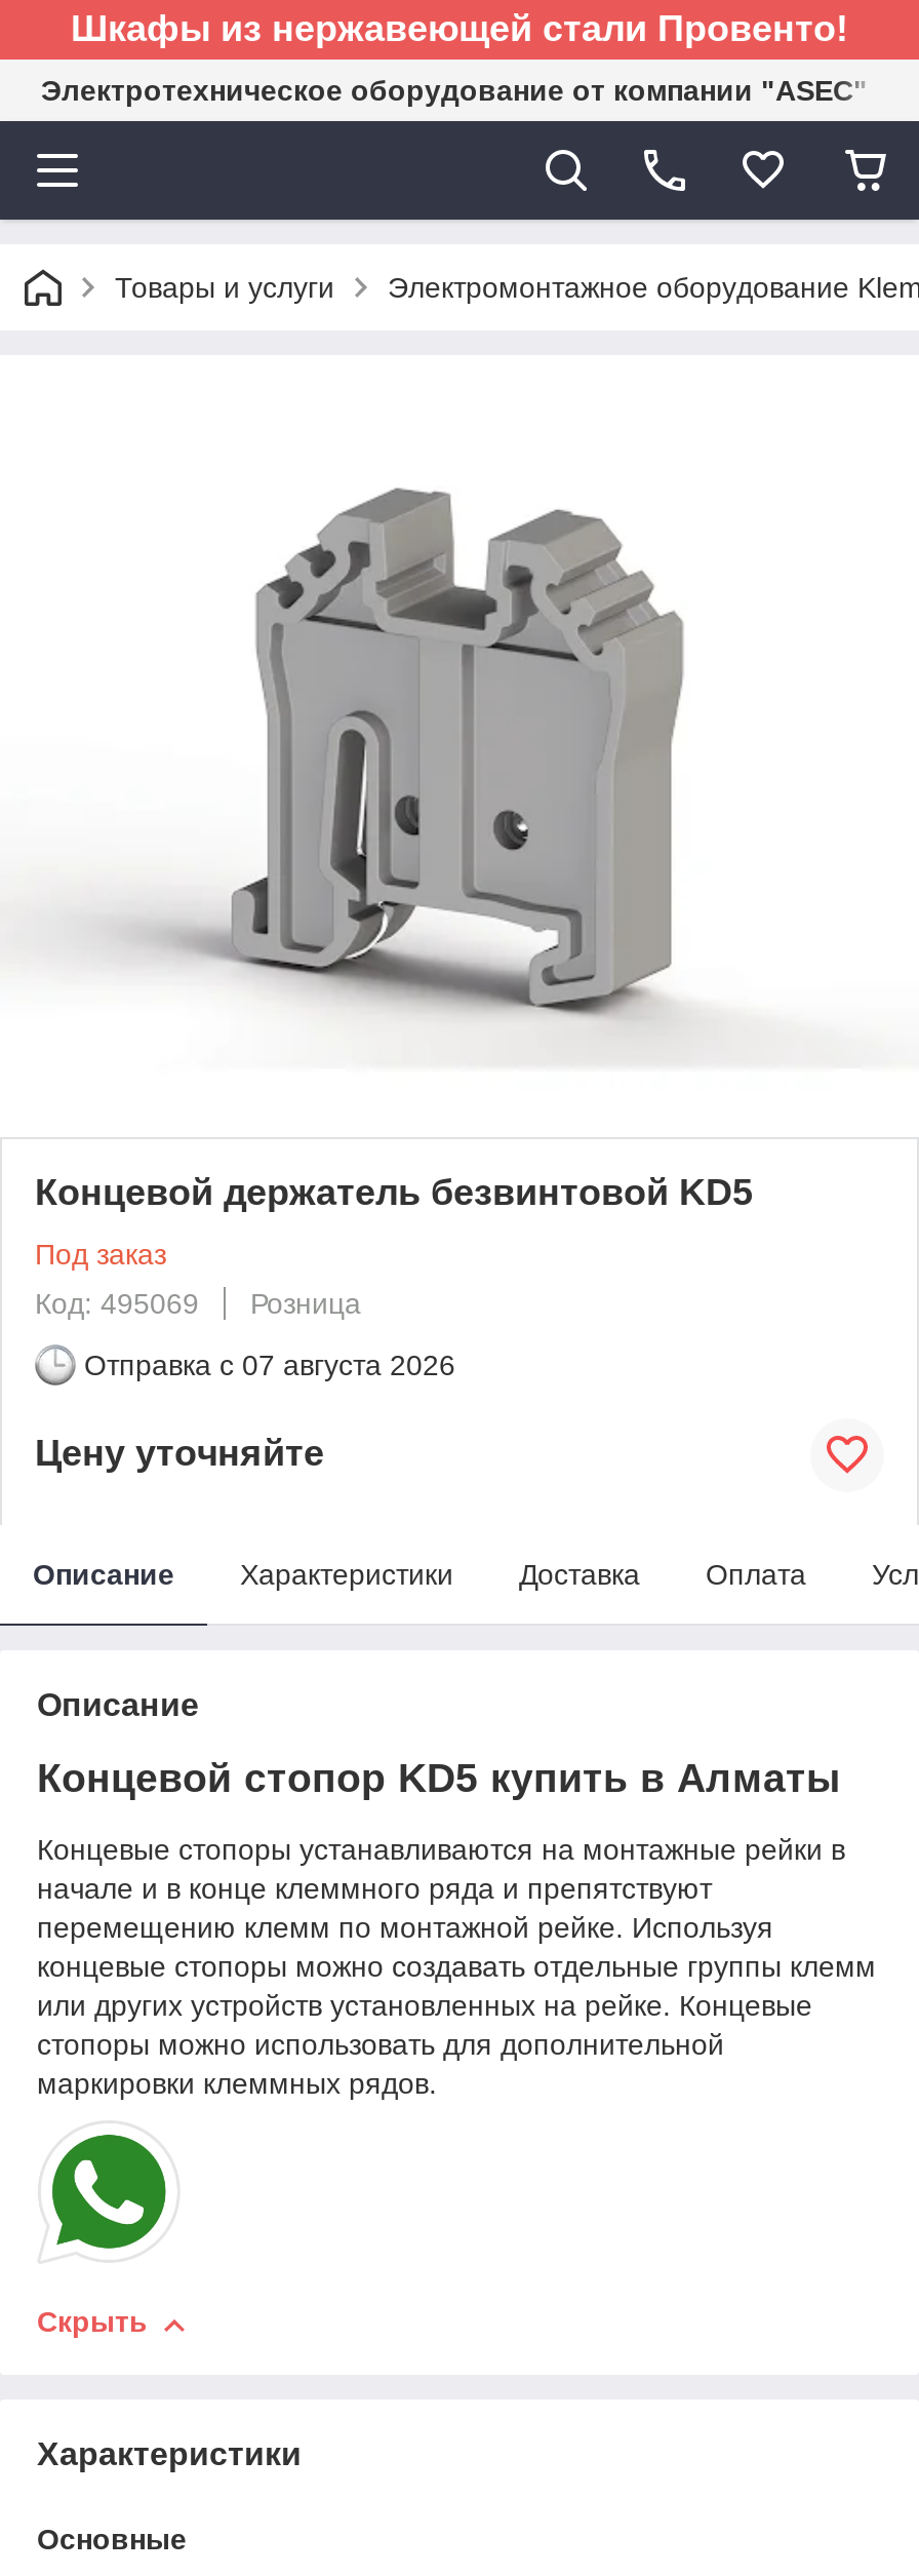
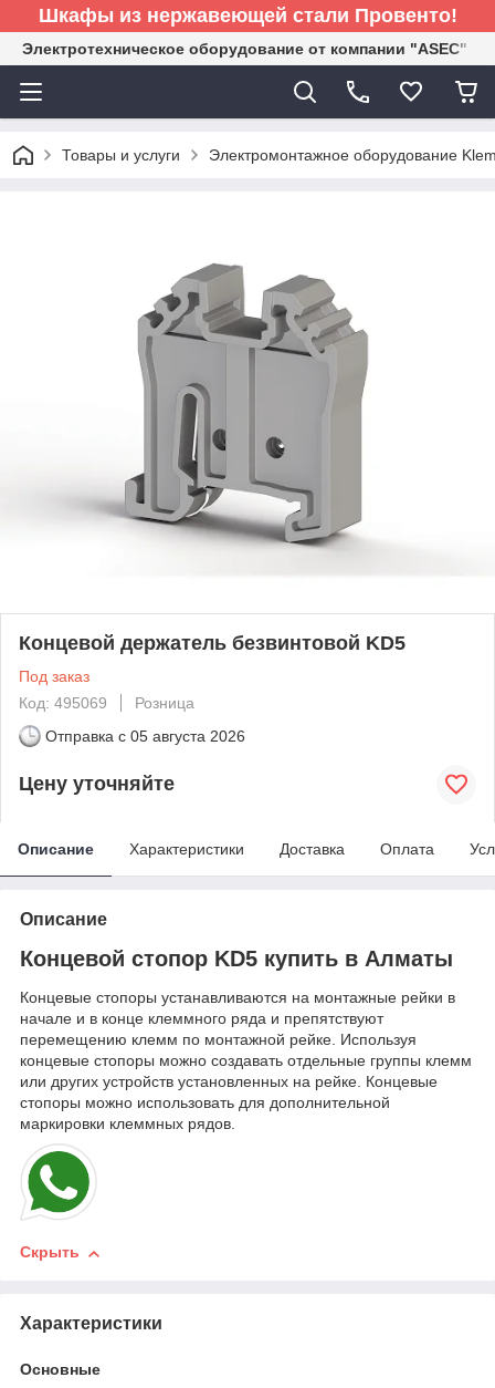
[84,1348,455,1381] Отправка с 07 августа 2026 -> [45,727,245,745] Отправка с 05 августа 2026

